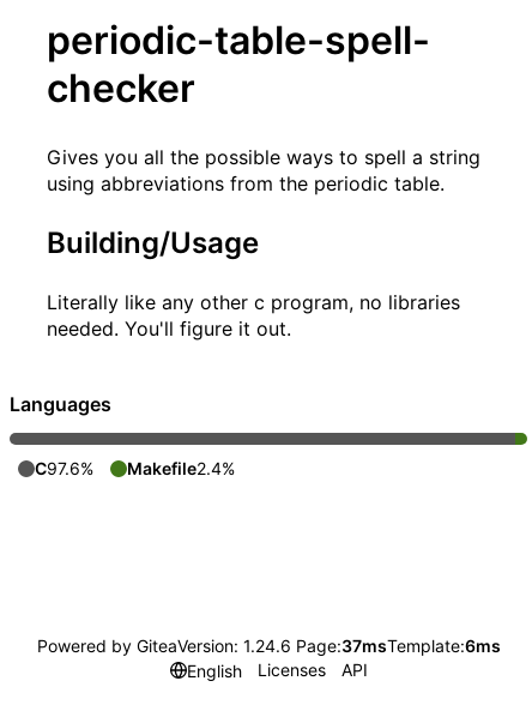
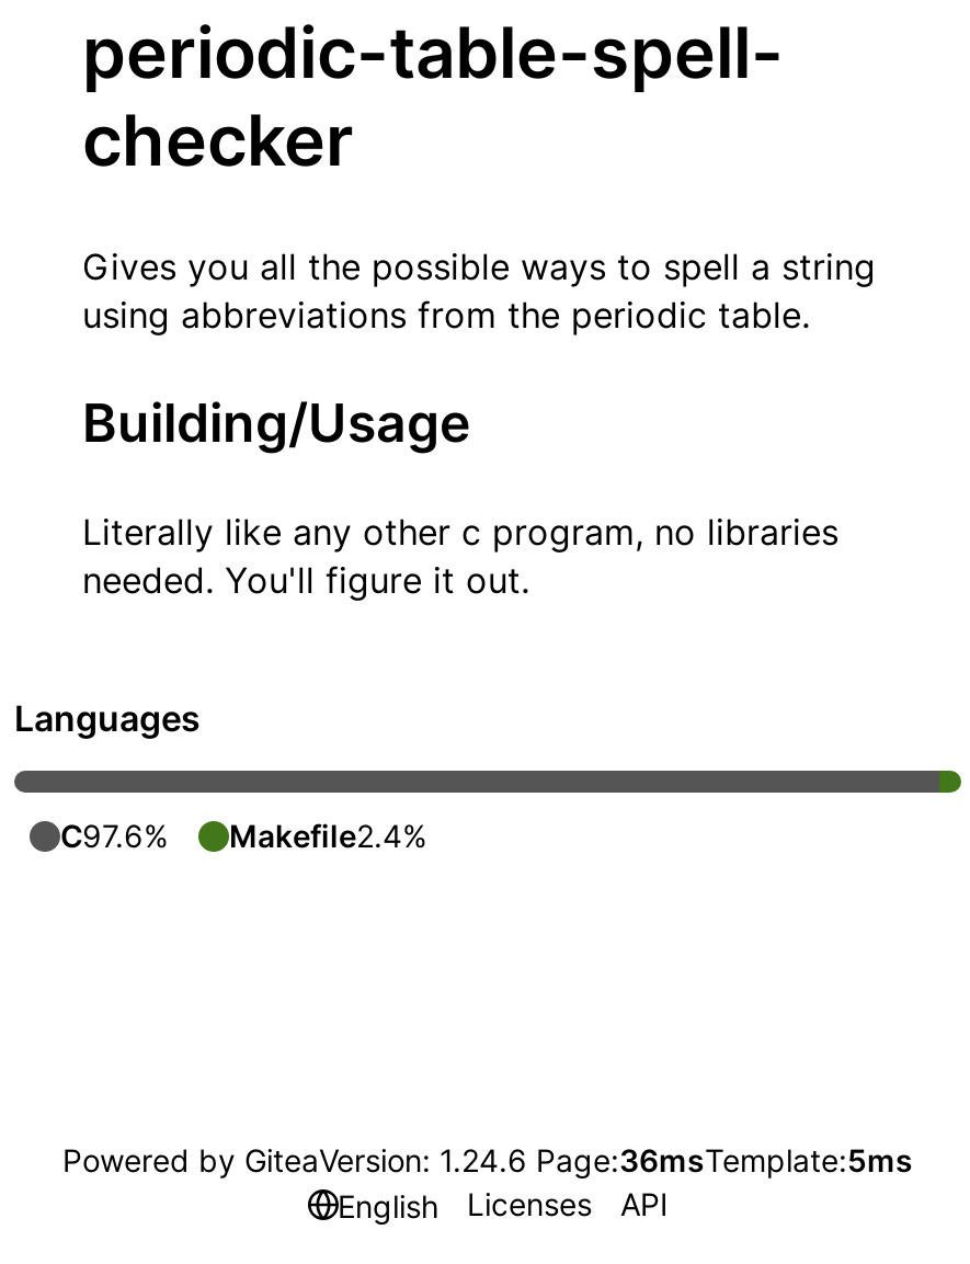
[37,635,500,656] Powered by GiteaVersion: 1.24.6 Page:37msTemplate:6ms -> [62,1141,913,1178] Powered by GiteaVersion: 1.24.6 Page:36msTemplate:5ms

